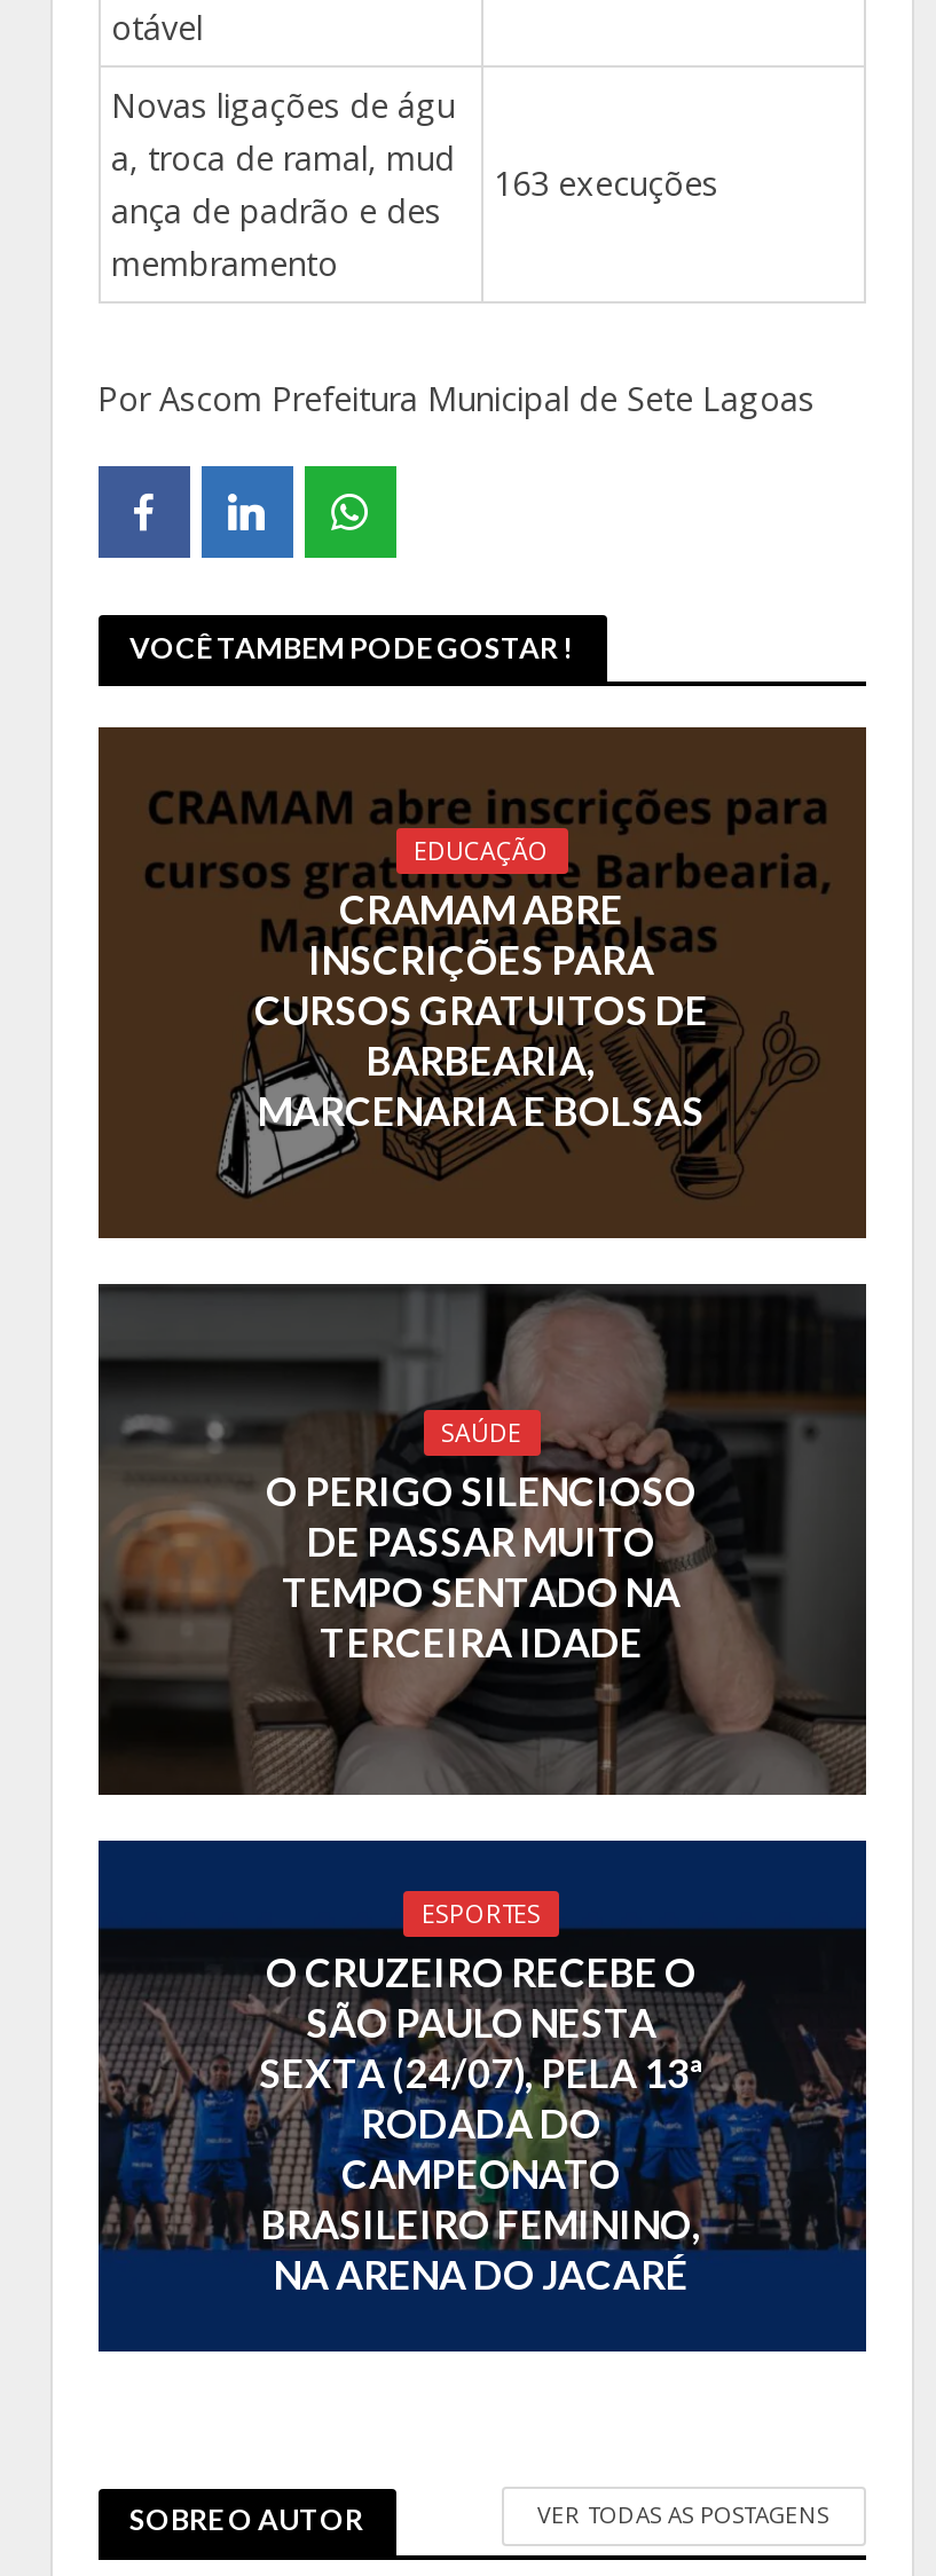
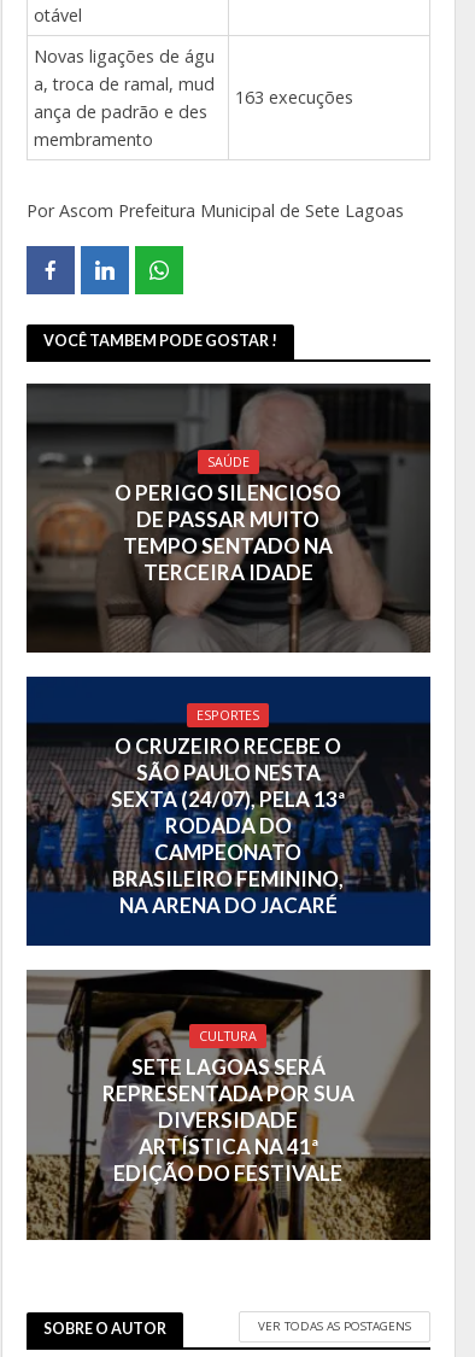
[99,724,866,1239] [image] | EDUCAÇÃO | CRAMAM ABRE | INSCRIÇÕES PARA | CURSOS GRATUITOS DE | BARBEARIA, | MARCENARIA E BOLSAS -> none
moved [99,1283,866,2299] -> [27,382,430,918]: [image] | SAÚDE | O PERIGO SILENCIOSO | ... | BRASILEIRO FEMININO, | NA ARENA DO JACARÉ
none -> [25,969,430,1241] [image] | CULTURA | SETE LAGOAS SERÁ | REPRESENTADA POR SUA | DIVERSIDADE | ARTÍSTICA NA 41ª | EDIÇÃO DO FESTIVALE

